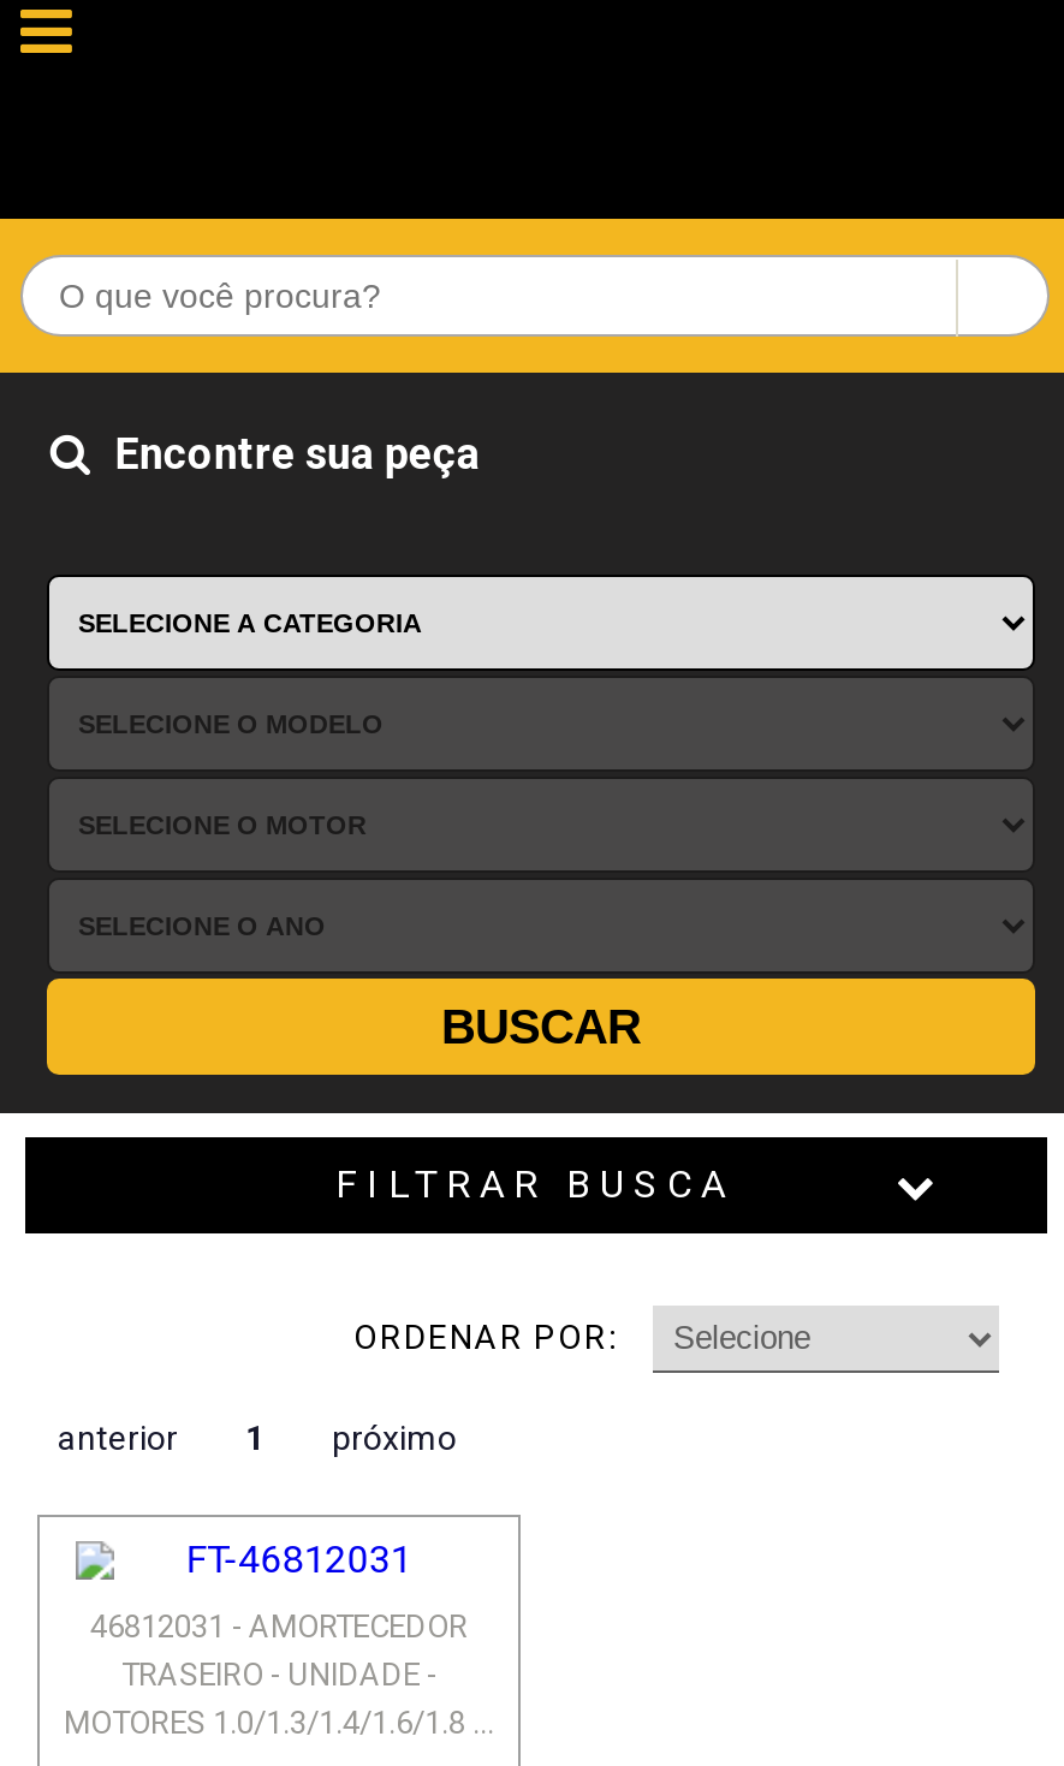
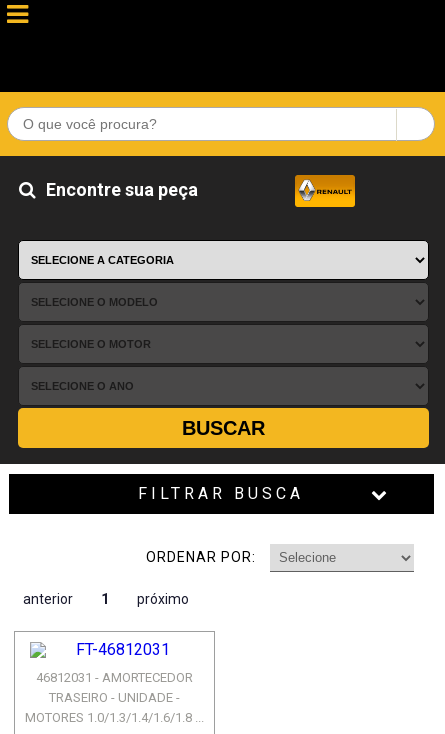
none -> [294,174,356,208] [image]

